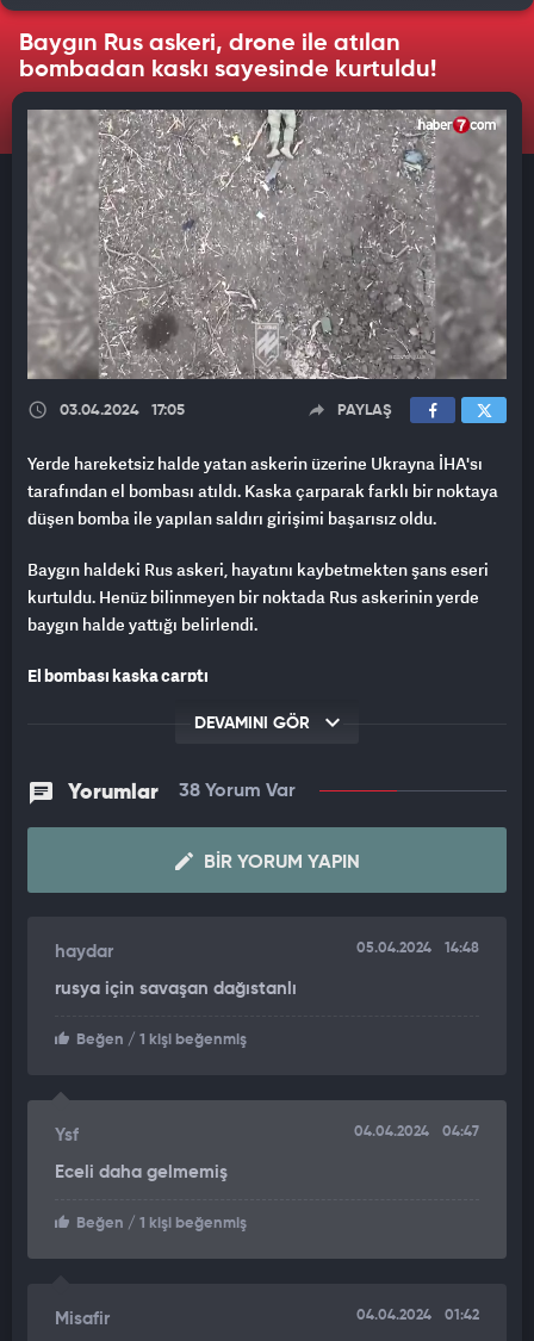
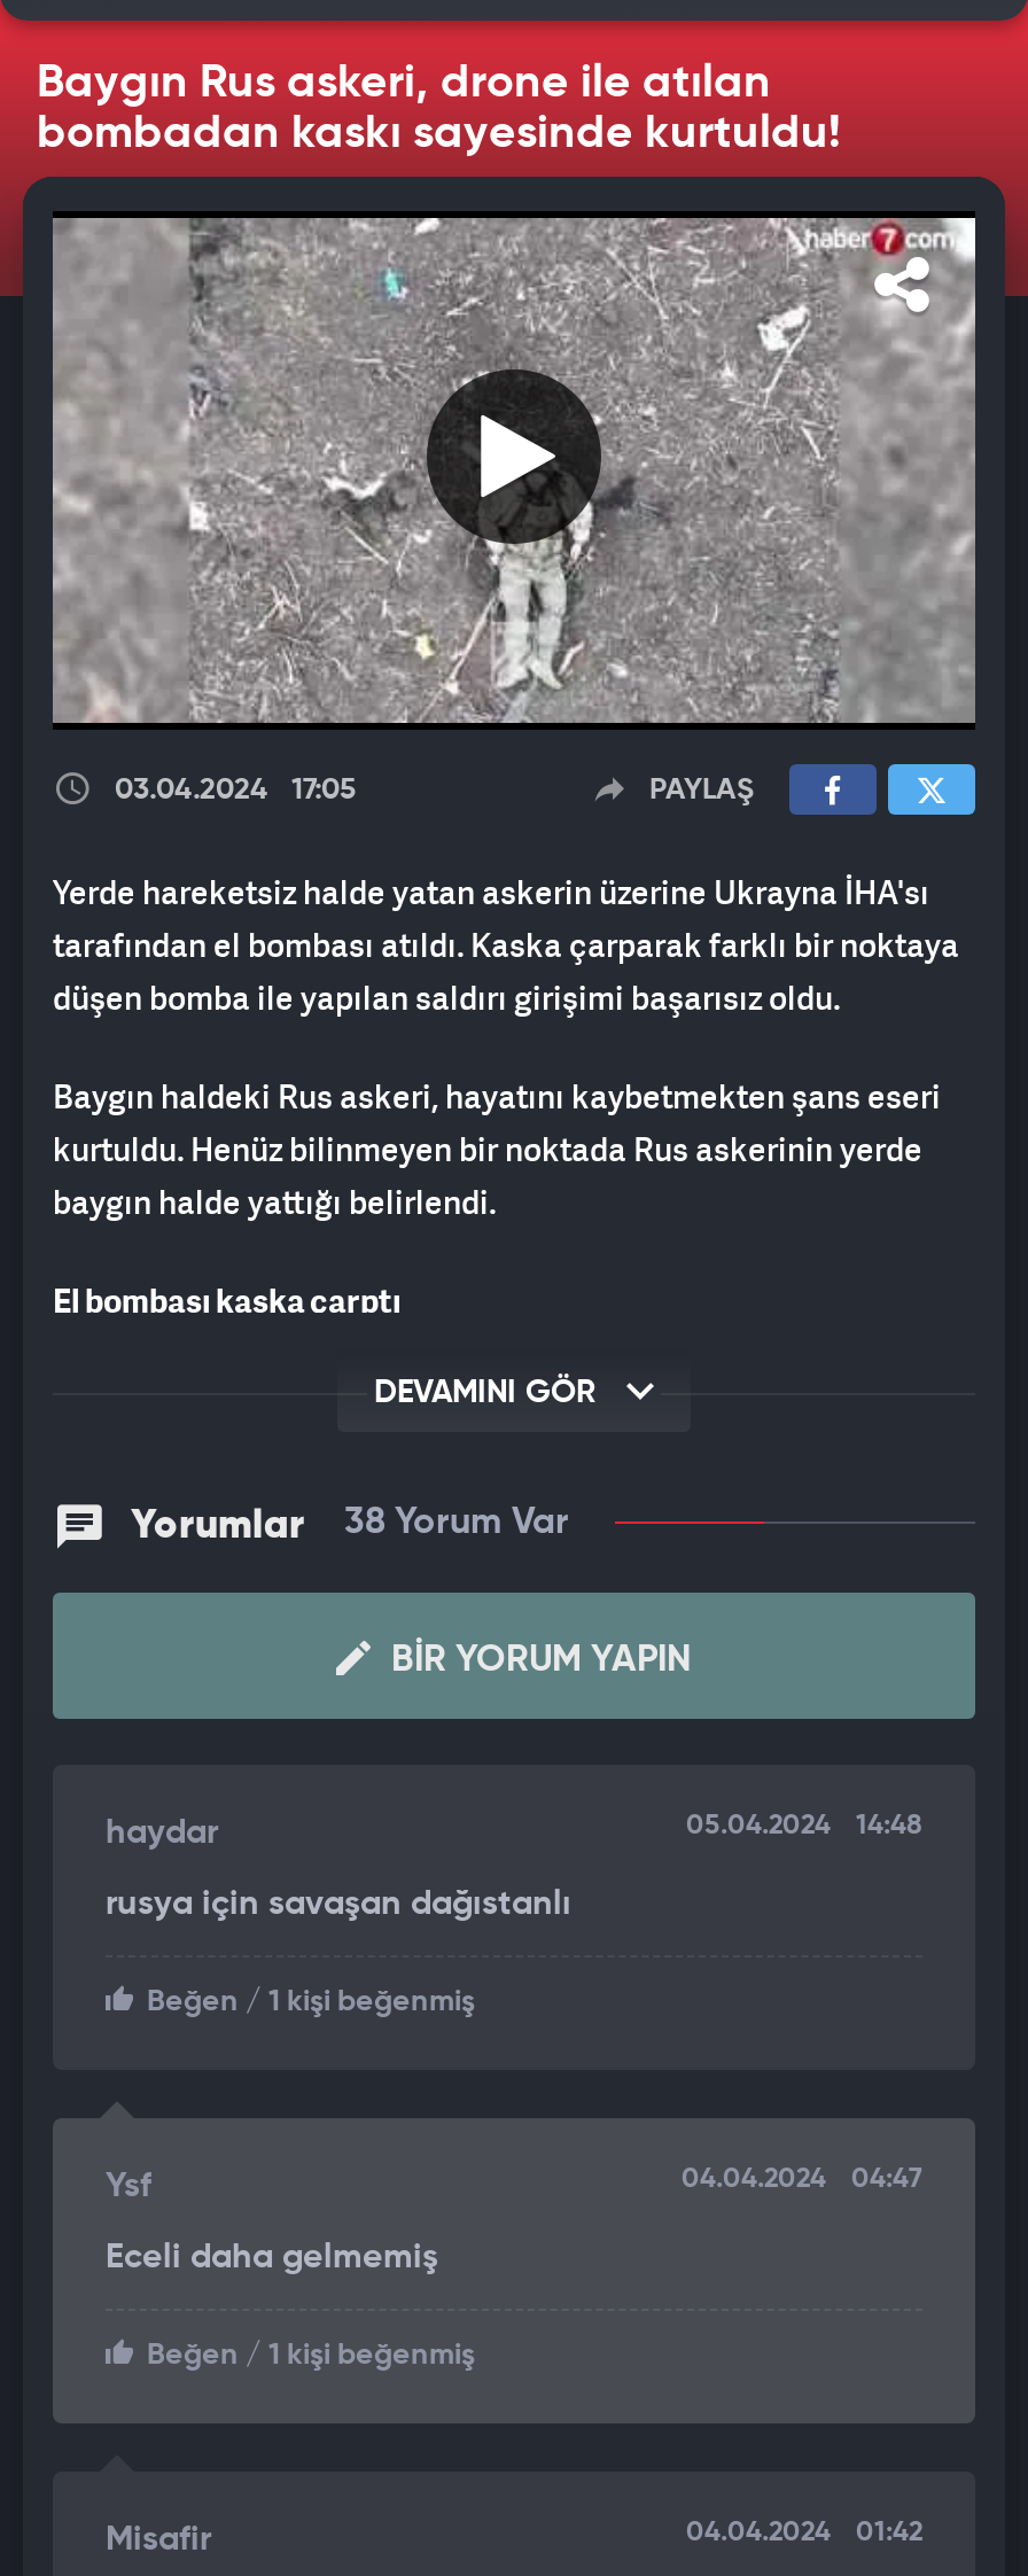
[26,108,507,380] [image] -> [53,209,975,732] [image]

